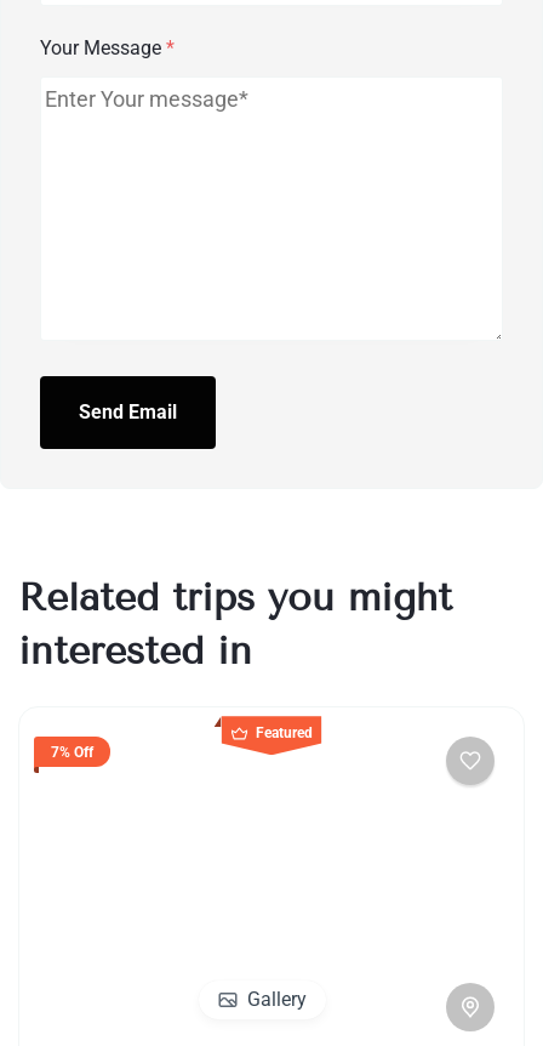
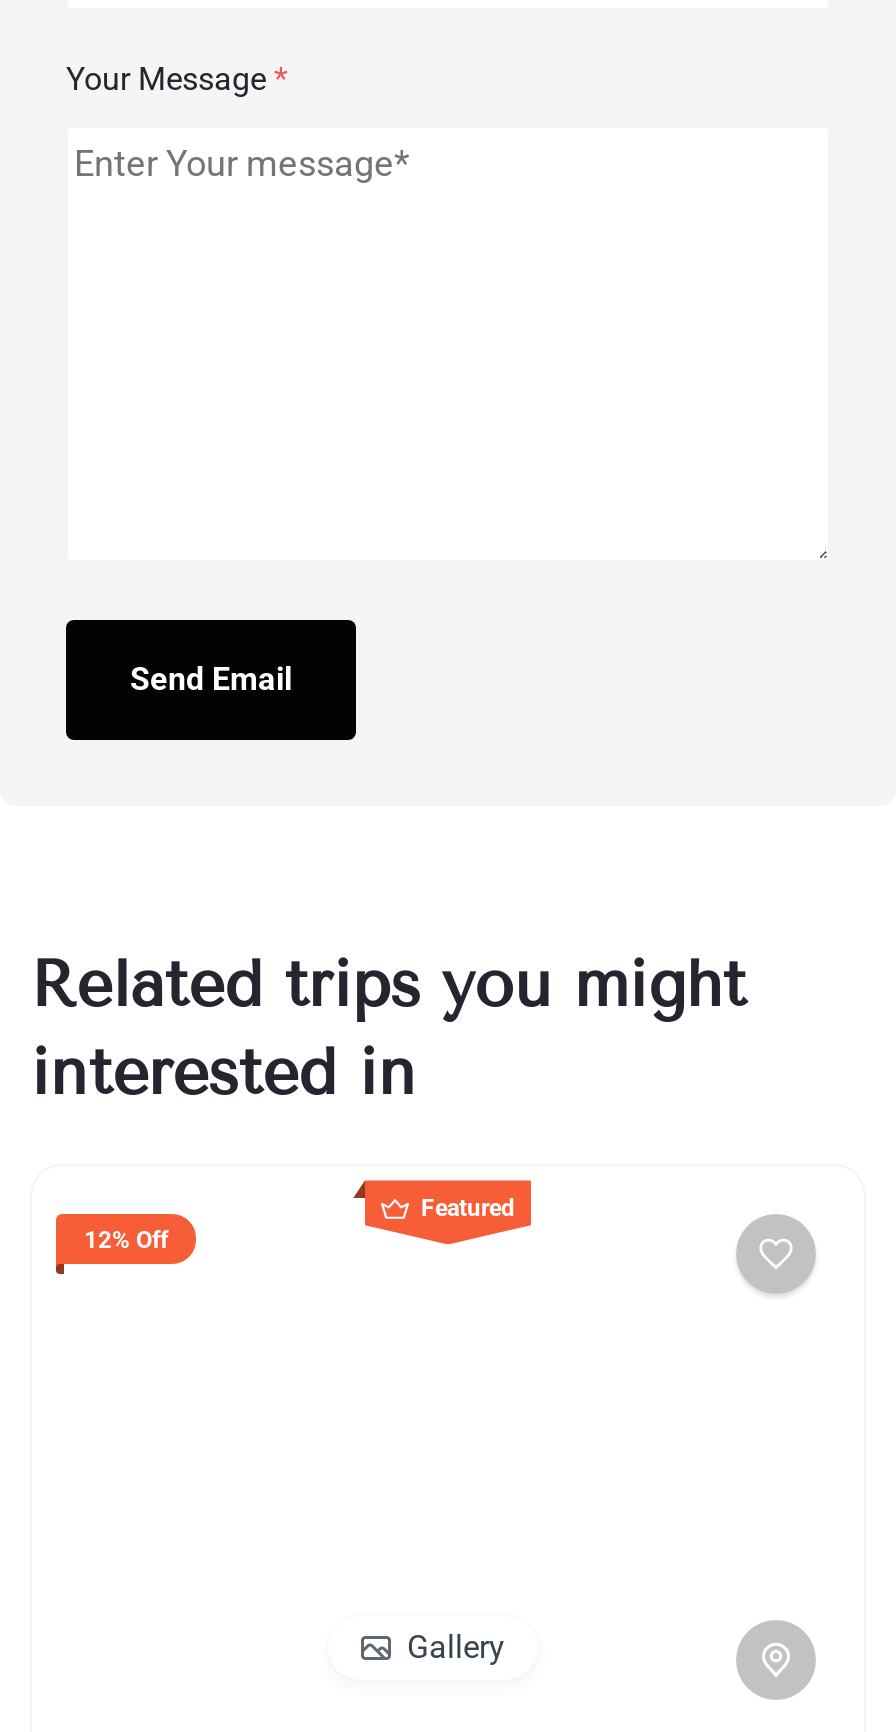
[51,743,93,760] 7% Off -> [84,1225,168,1253] 12% Off

